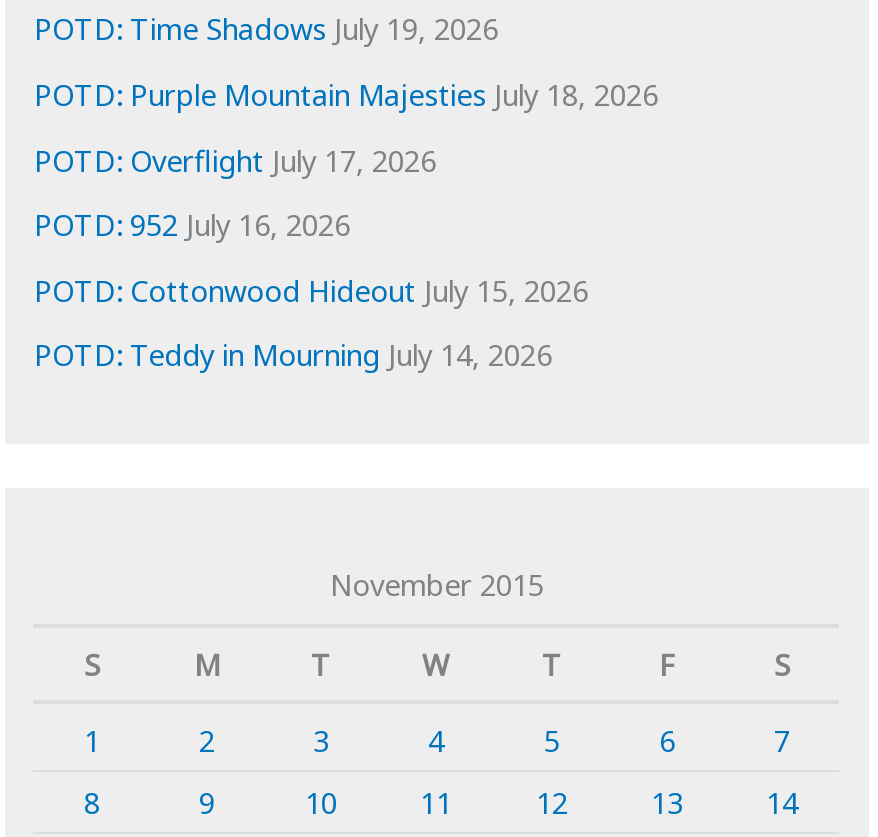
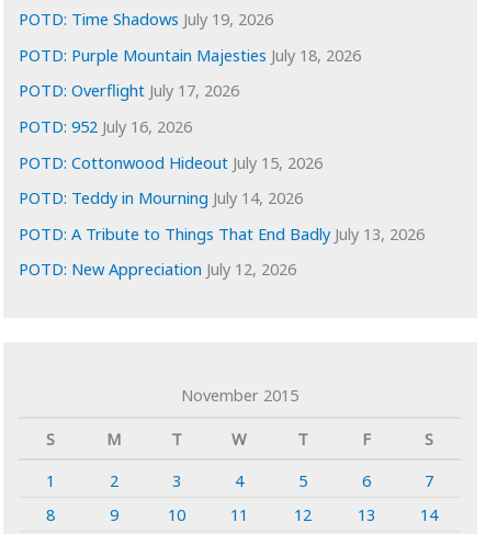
none -> [19,222,425,280] POTD: A Tribute to Things That End Badly July 13, 2026 | POTD: New Appreciation July 12, 2026

